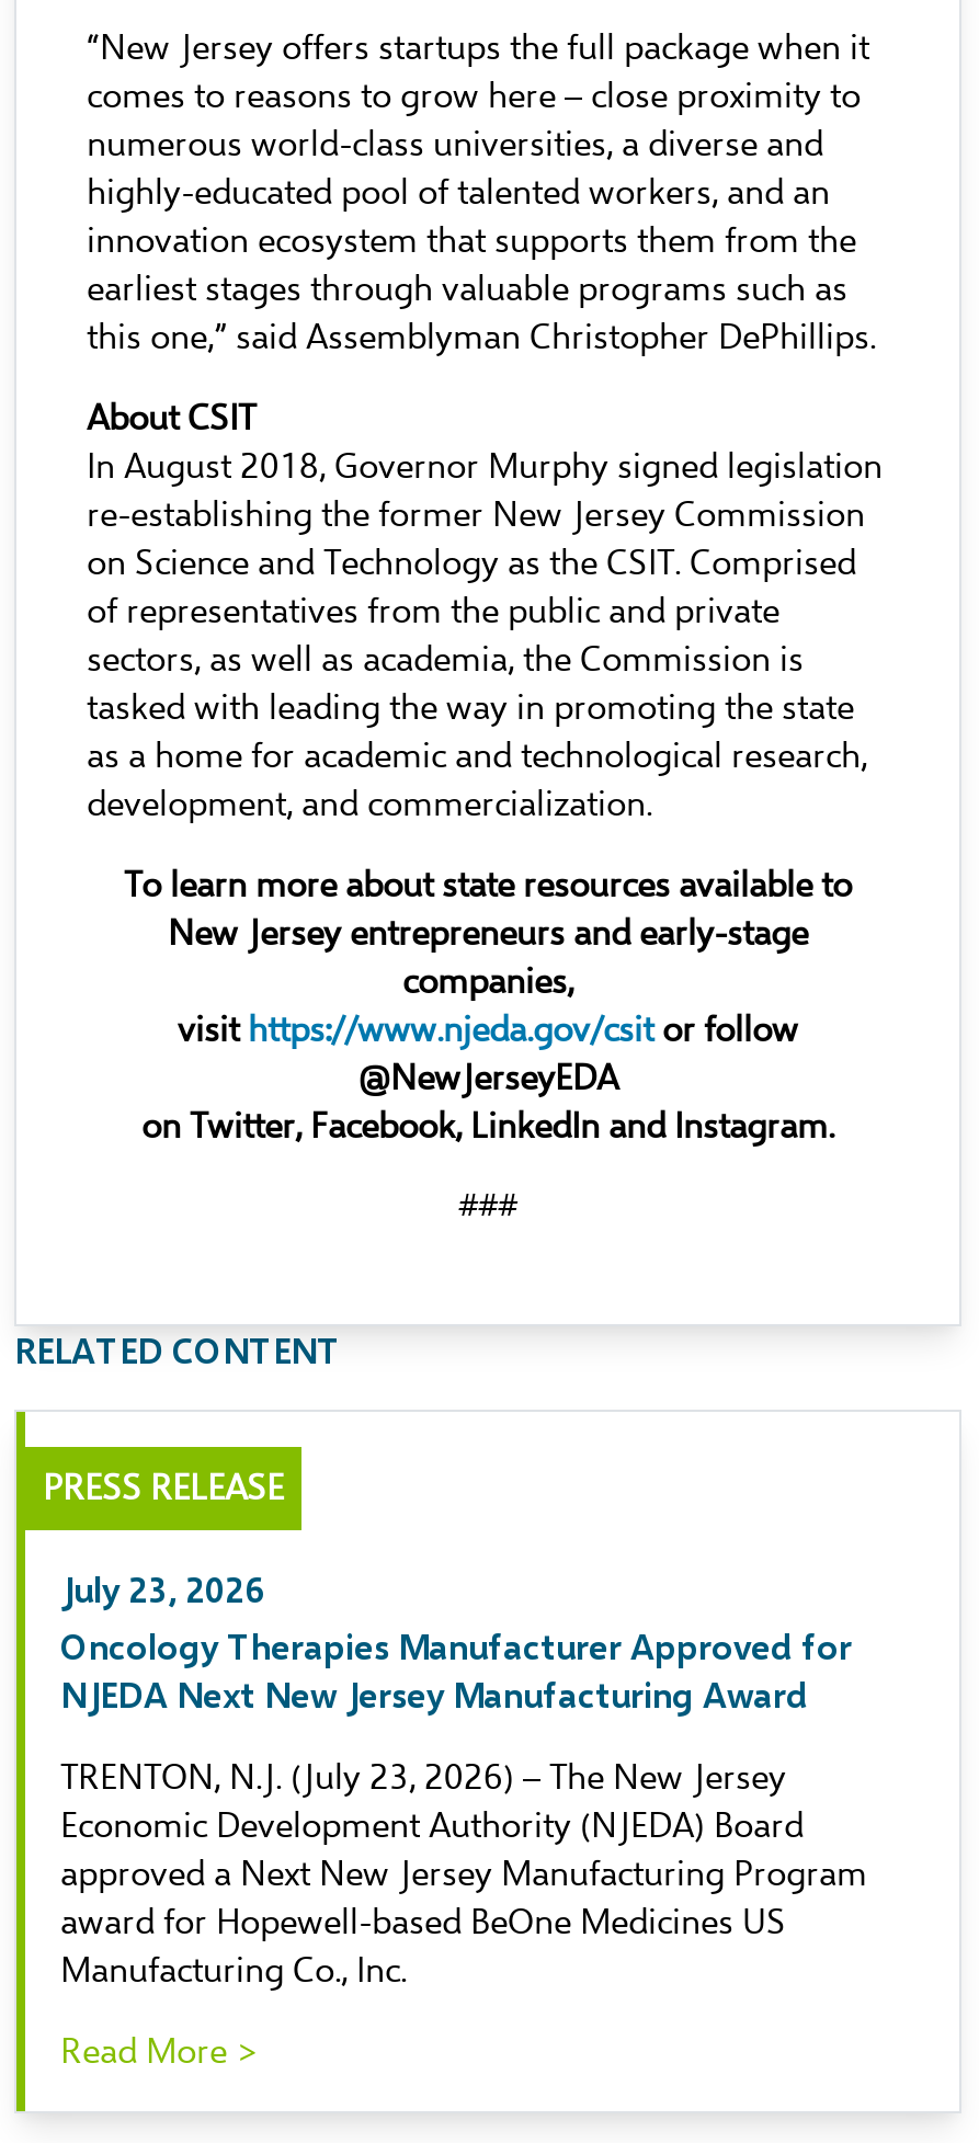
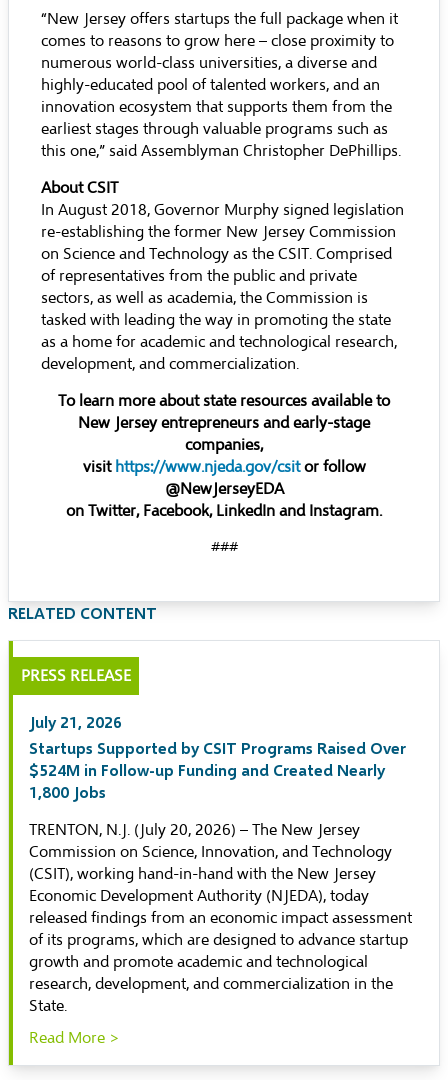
[60,1568,852,1714] July 23, 2026 | Oncology Therapies Manufacturer Approved for | NJEDA Next New Jersey Manufacturing Award -> [29,712,406,801] July 21, 2026 | Startups Supported by CSIT Programs Raised Over | $524M in Follow-up Funding and Created Nearly | 1,800 Jobs
[60,1756,867,1993] TRENTON, N.J. (July 23, 2026) – The New Jersey | Economic Development Authority (NJEDA) Board | approved a Next New Jersey Manufacturing Program | award for Hopewell-based BeOne Medicines US | Manufacturing Co., Inc. -> [29,820,412,1016] TRENTON, N.J. (July 20, 2026) – The New Jersey | Commission on Science, Innovation, and Technology | (CSIT), working hand-in-hand with the New Jersey | Economic Development Authority (NJEDA), today | released findings from an economic impact assessment | of its programs, which are designed to advance startup | growth and promote academic and technological | research, development, and commercialization in the | State.

